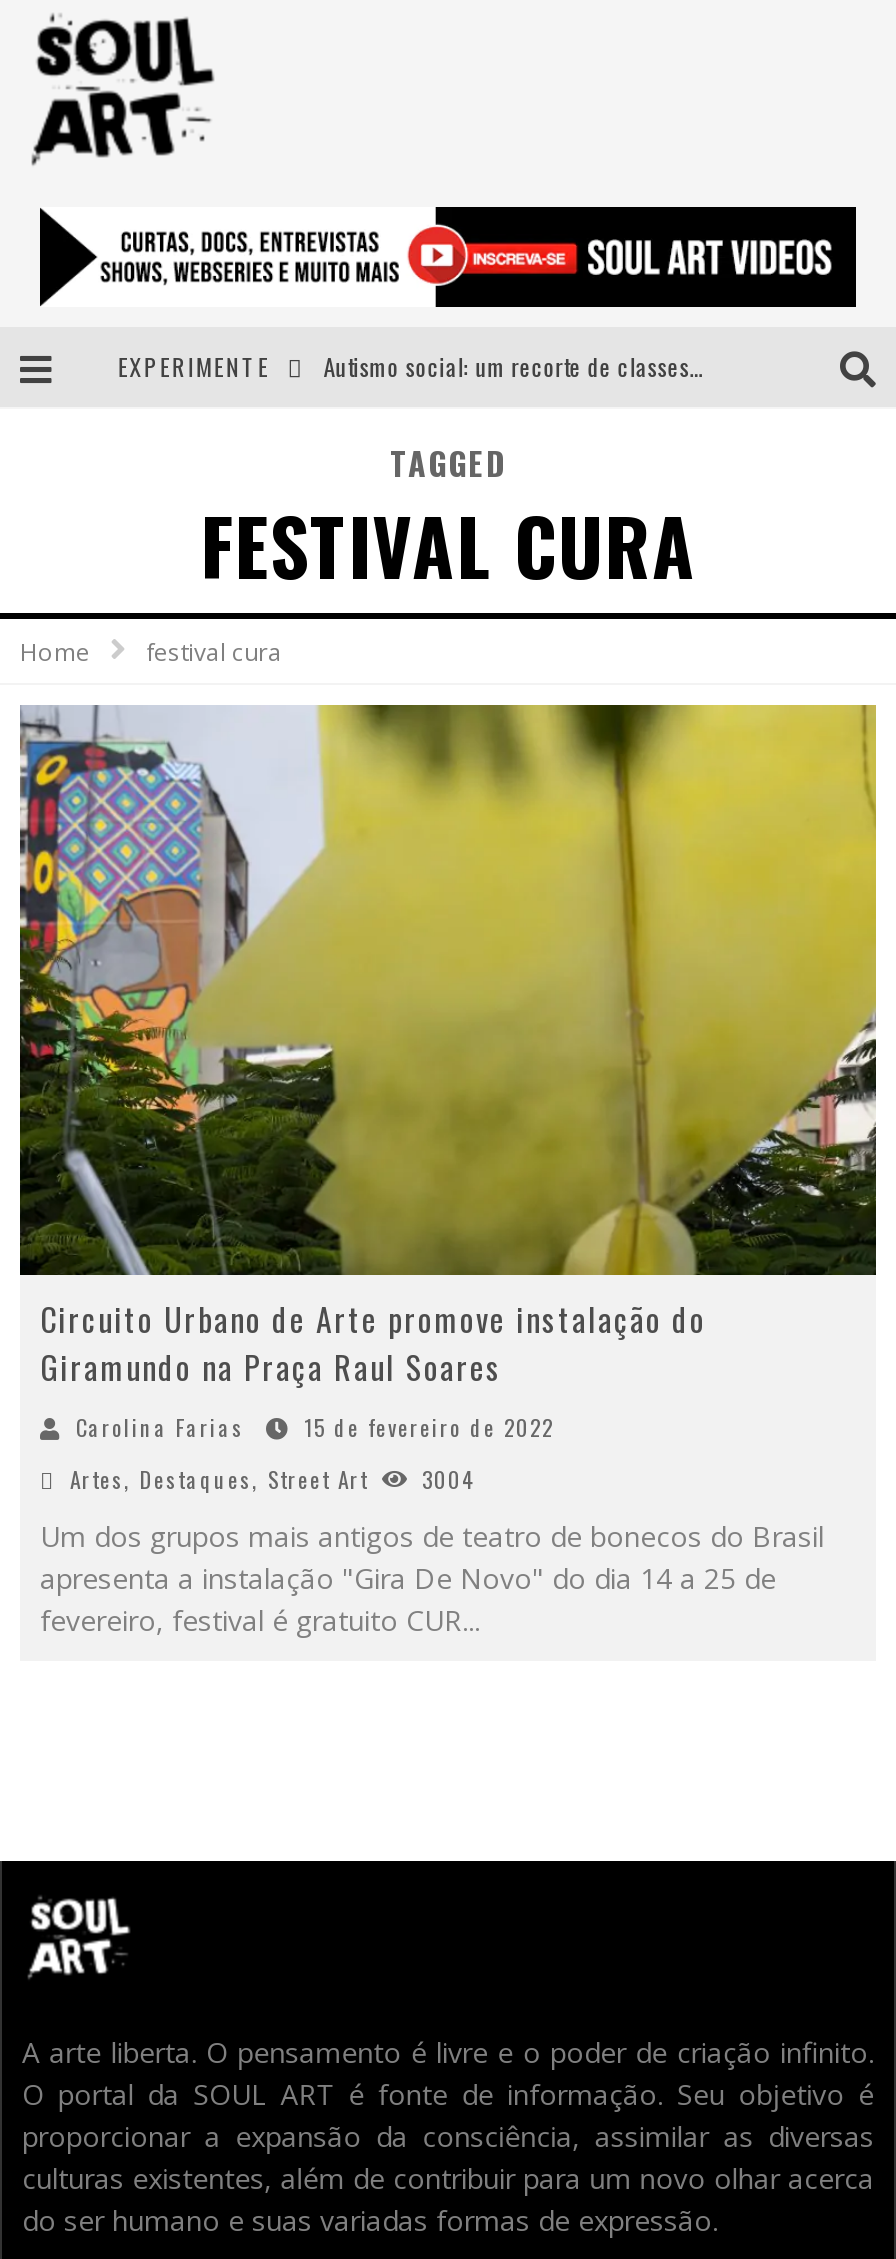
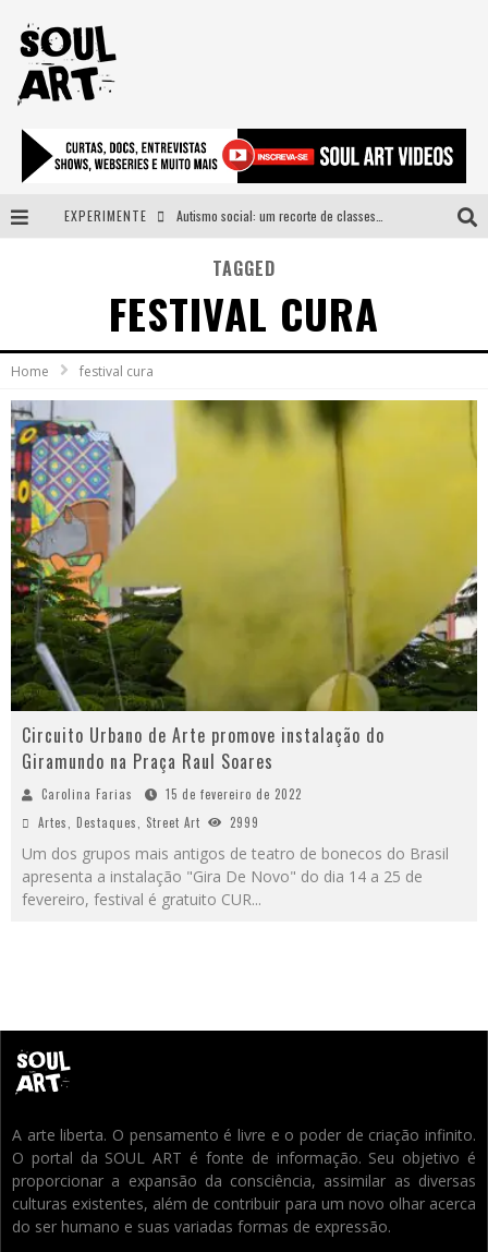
[70,1464,474,1496] Artes, Destaques, Street Art 3004 -> [38,814,259,831] Artes, Destaques, Street Art 2999

